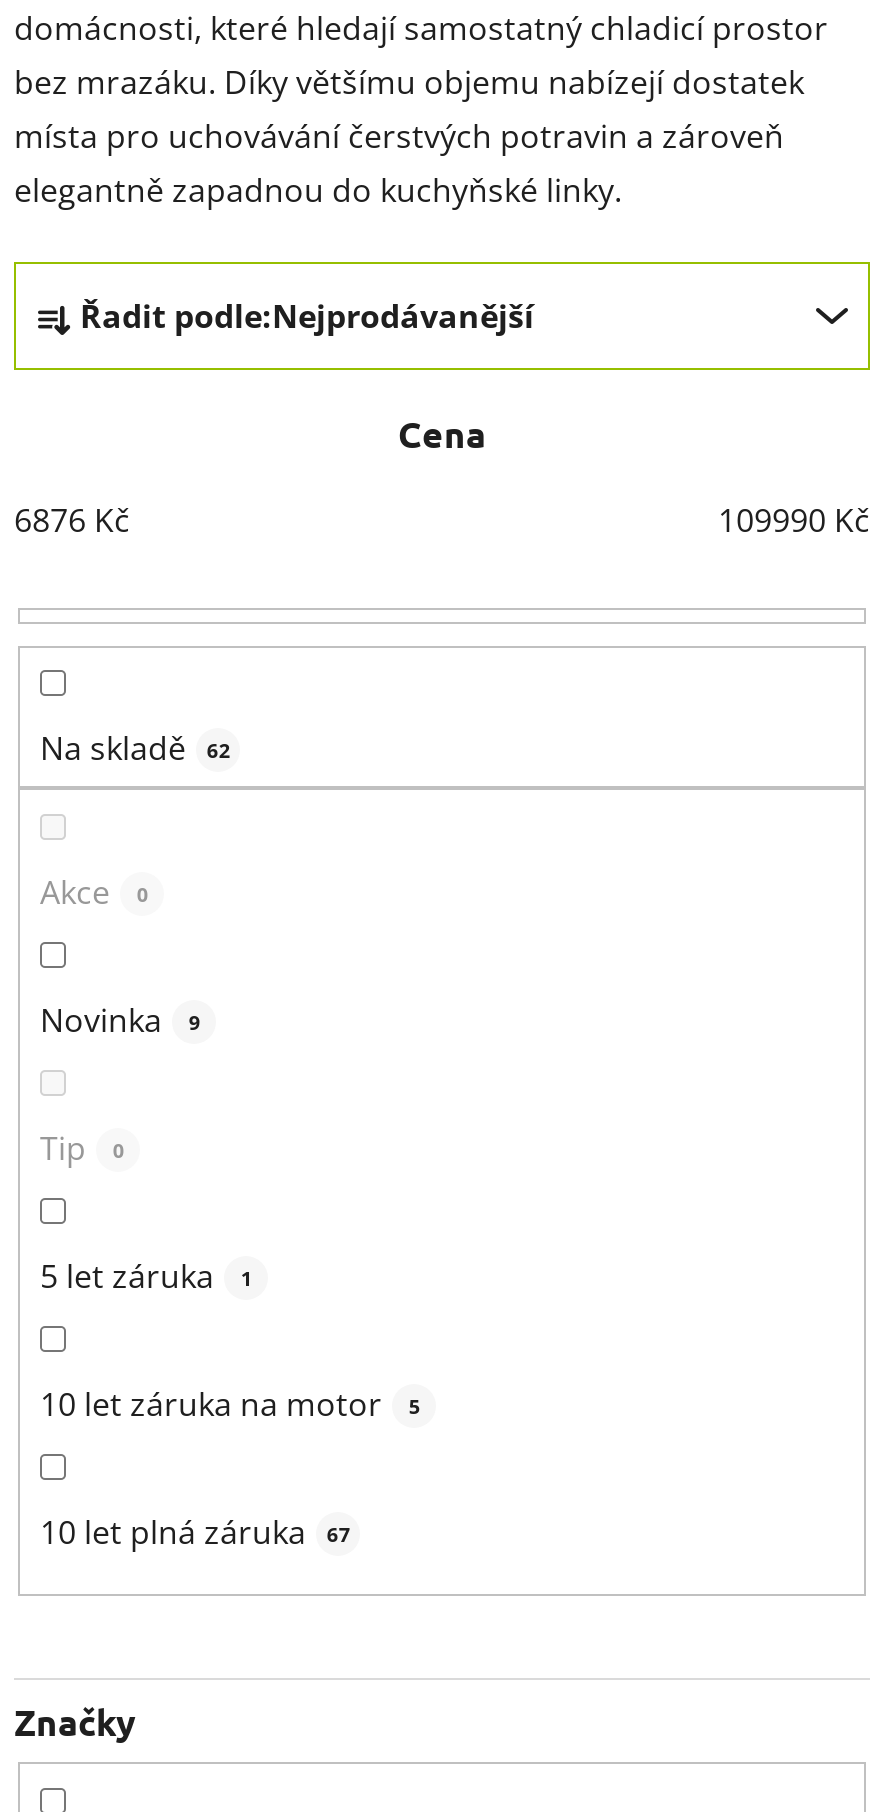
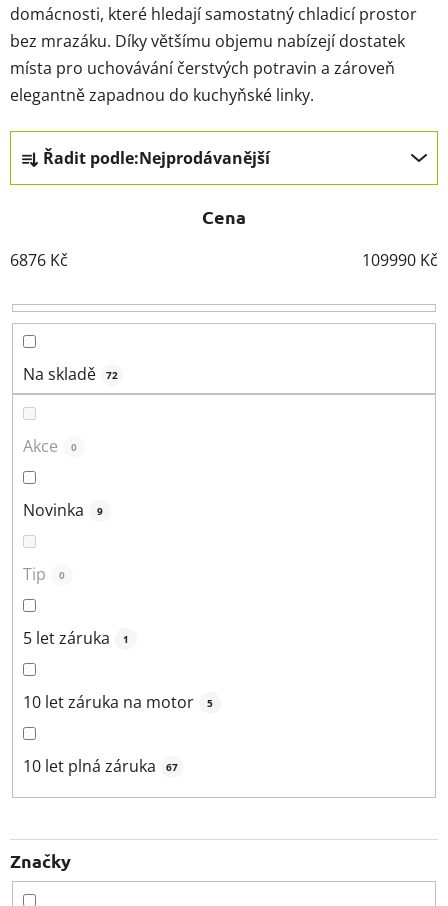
[207,736,231,764] 62 -> [106,368,118,382] 72

